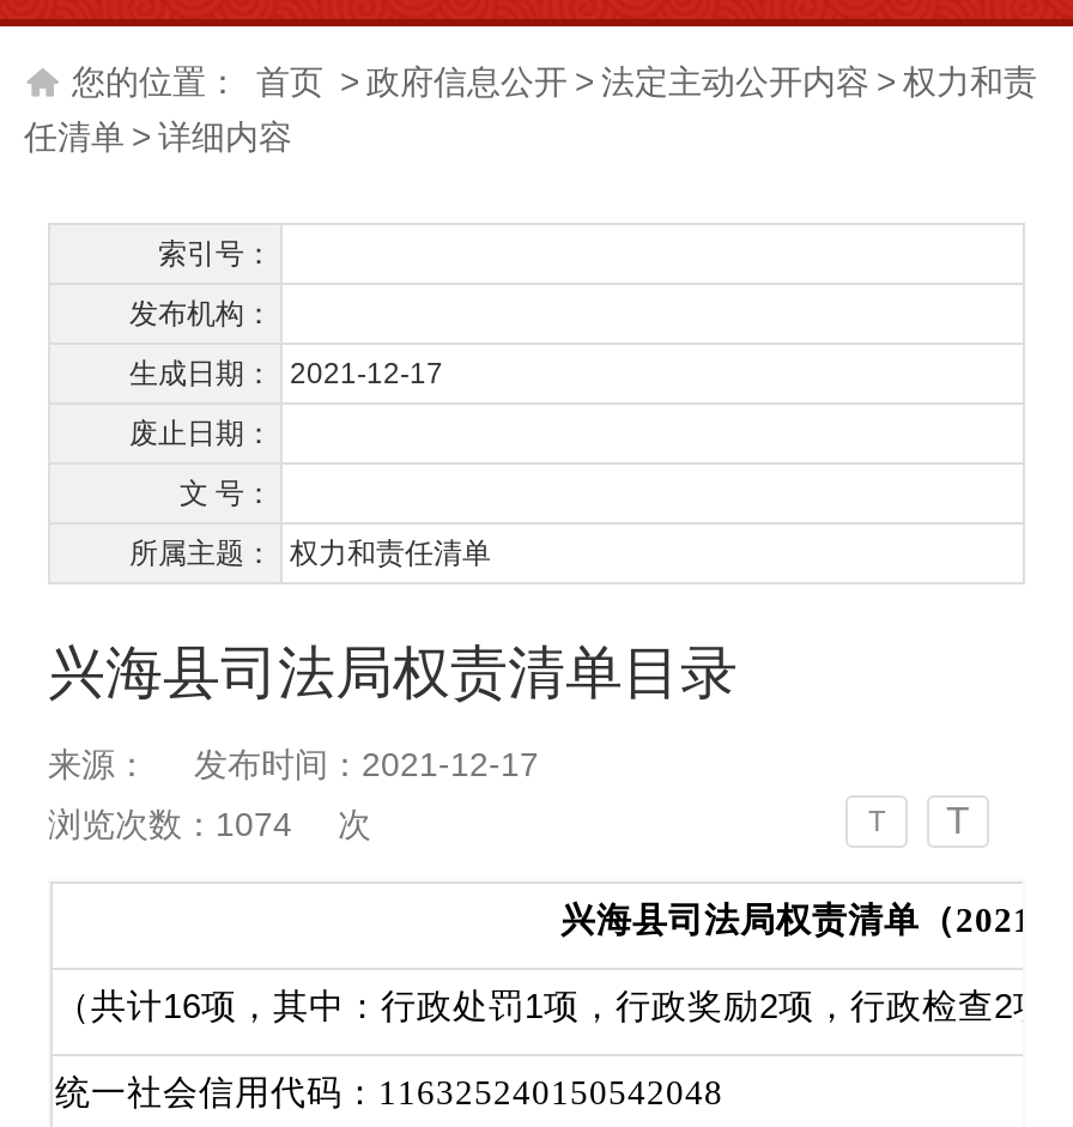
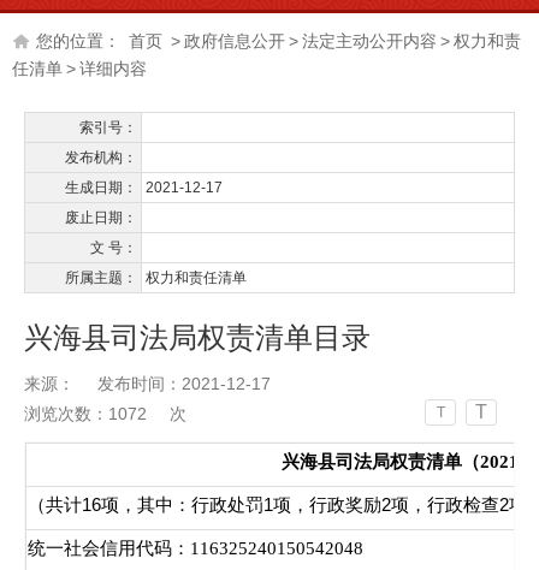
[48,805,371,843] 浏览次数：1074 次 -> [24,404,186,423] 浏览次数：1072 次

